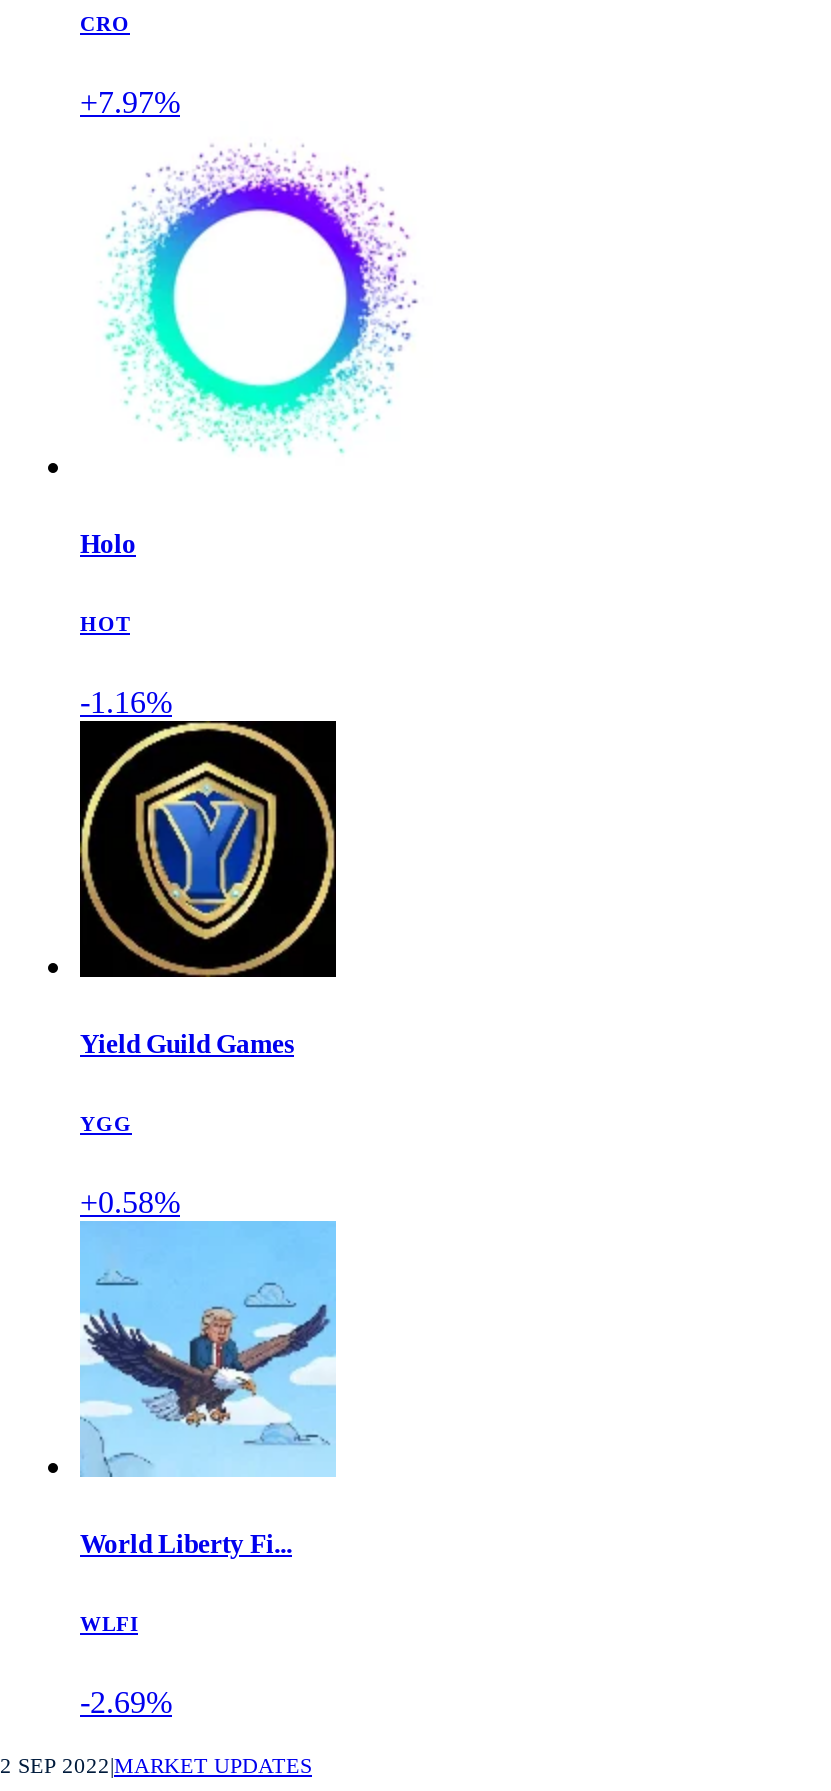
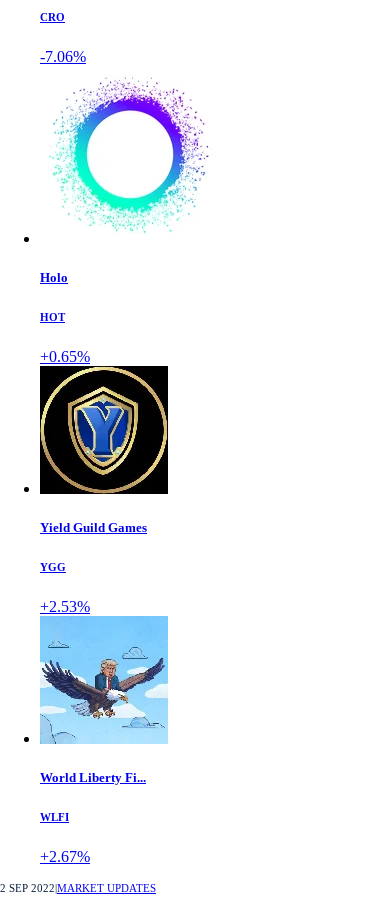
[80,85,180,119] +7.97% -> [40,48,86,65] -7.06%
[80,685,172,719] -1.16% -> [40,348,90,365] +0.65%
[80,1185,180,1219] +0.58% -> [40,598,90,615] +2.53%
[80,1686,172,1720] -2.69% -> [40,848,90,865] +2.67%

